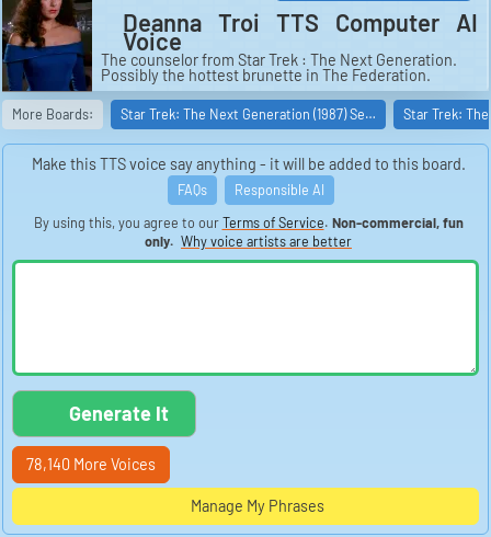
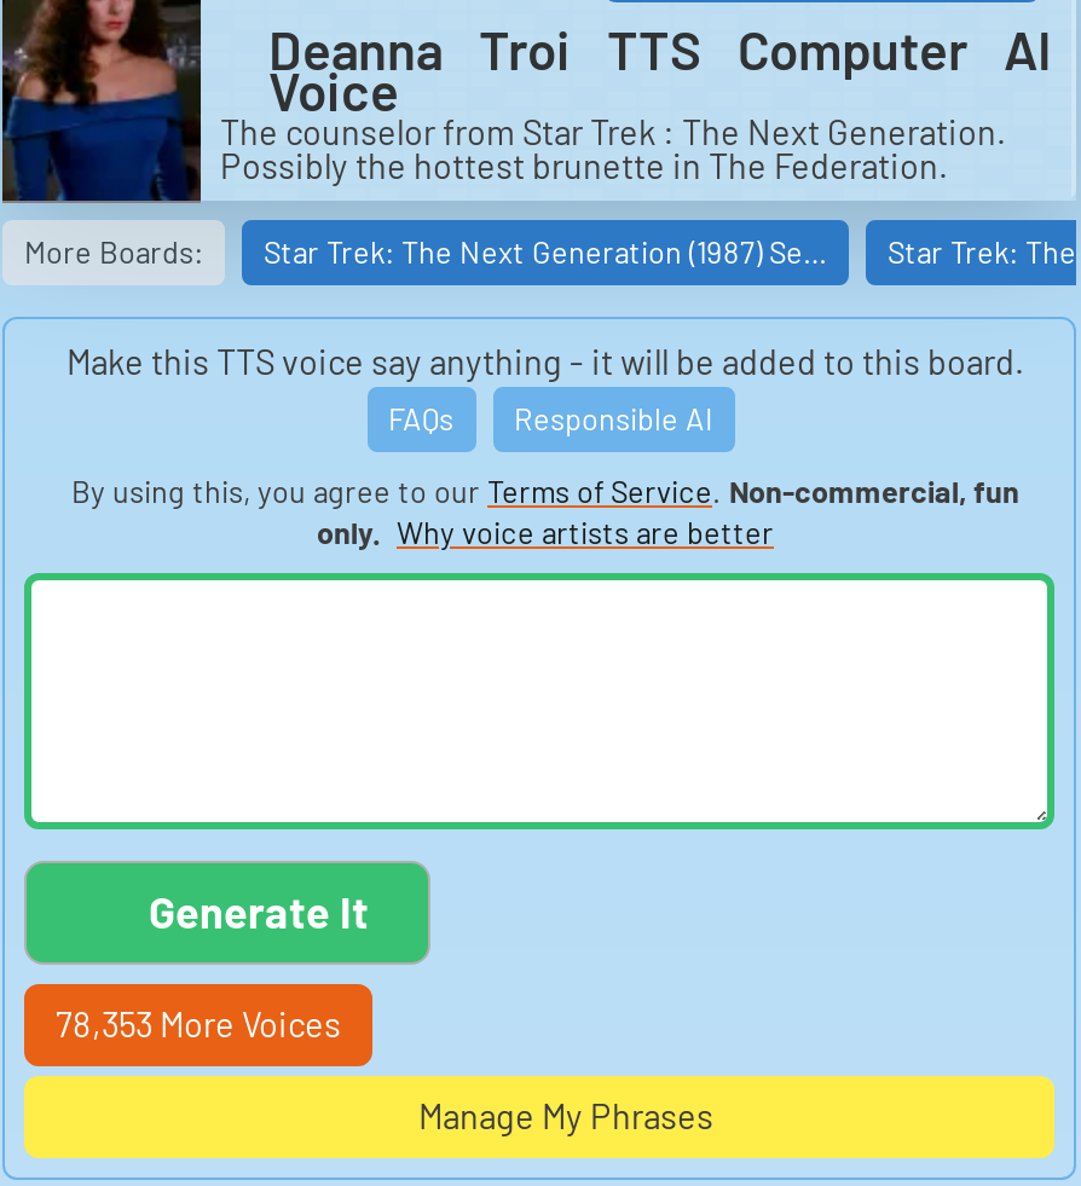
[26,455,156,473] 78,140 More Voices -> [56,1003,341,1045] 78,353 More Voices

